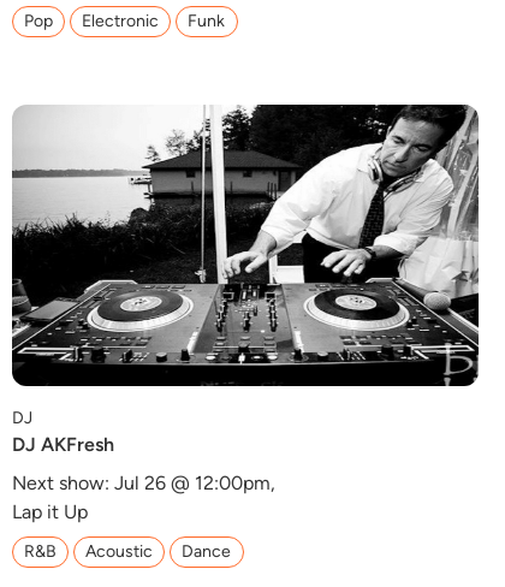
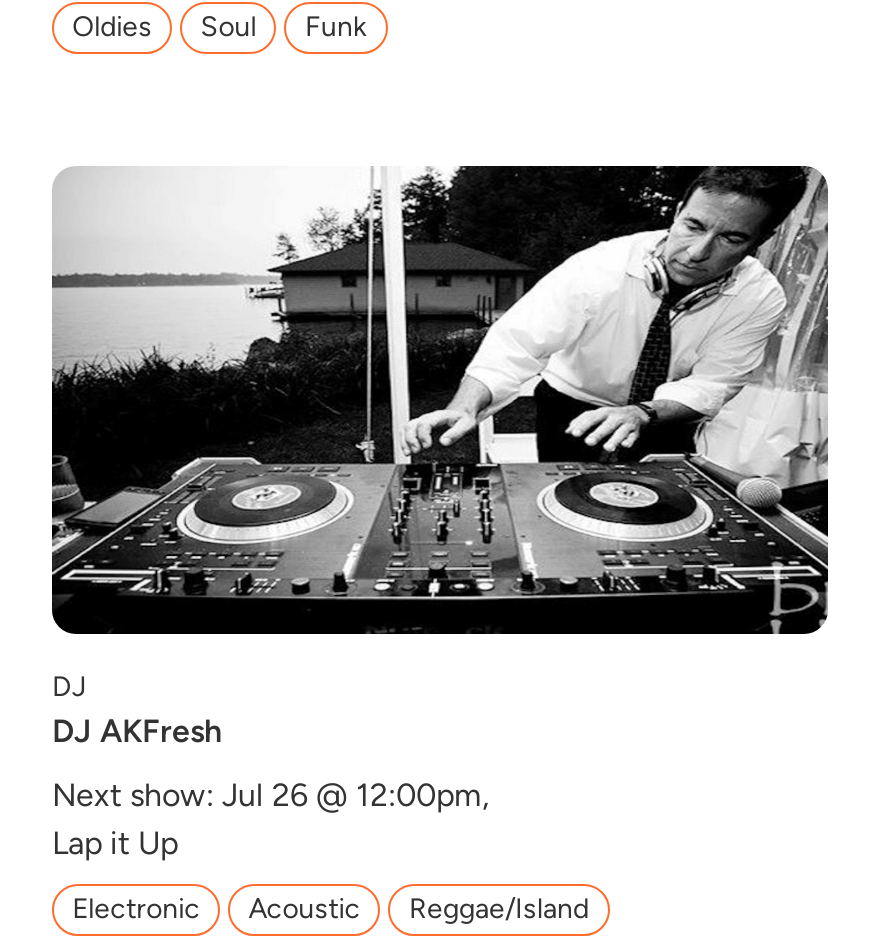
[24,11,159,31] Pop | Electronic -> [72,10,257,44] Oldies | Soul
[24,541,57,561] R&B -> [72,891,200,925] Electronic
[182,541,231,561] Dance -> [409,891,589,925] Reggae/Island

